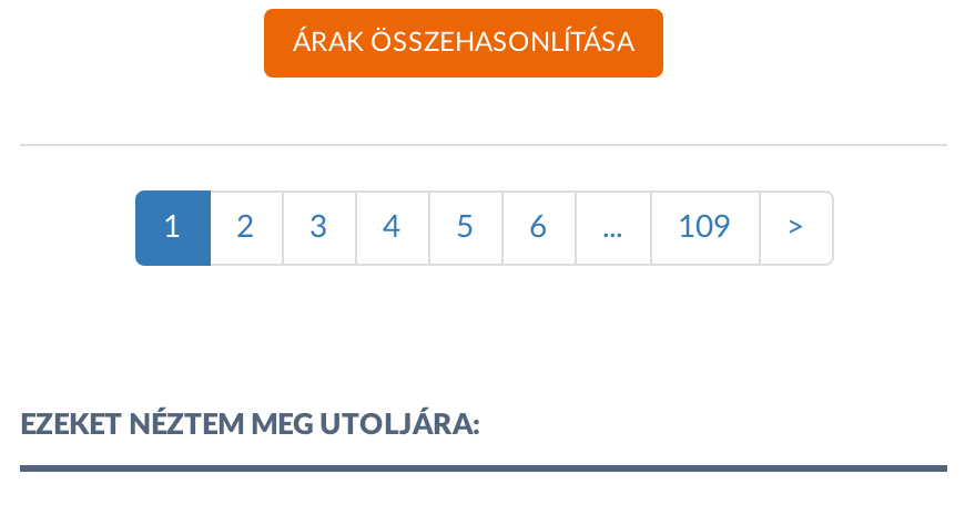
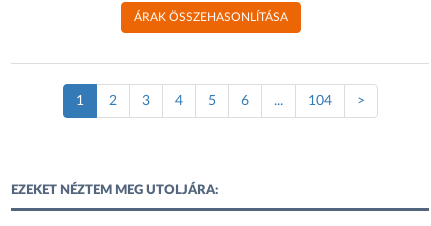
[678,213,731,244] 109 -> [307,94,331,108] 104

